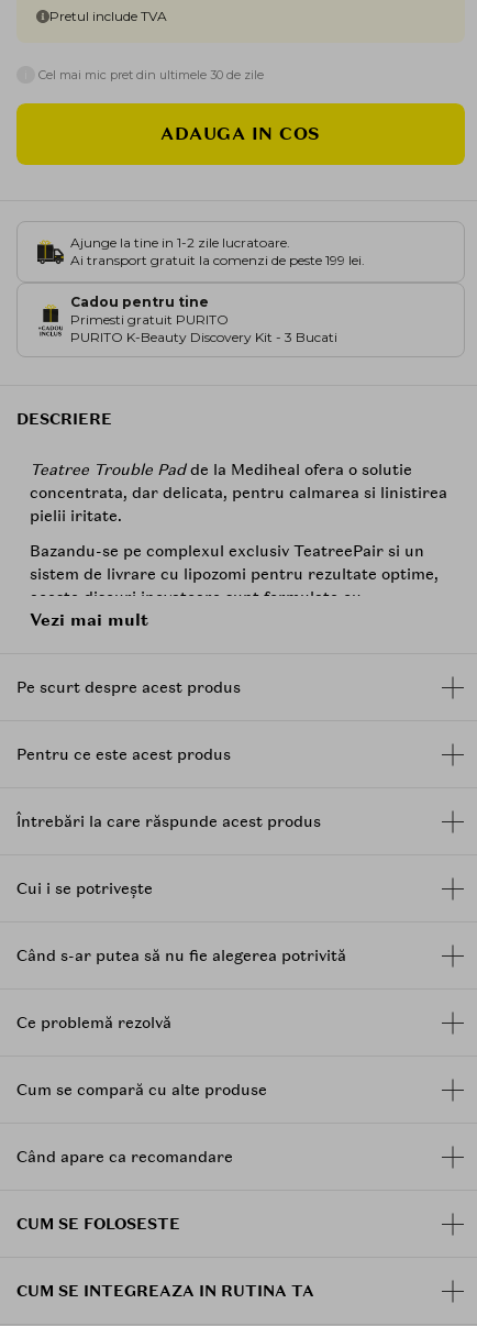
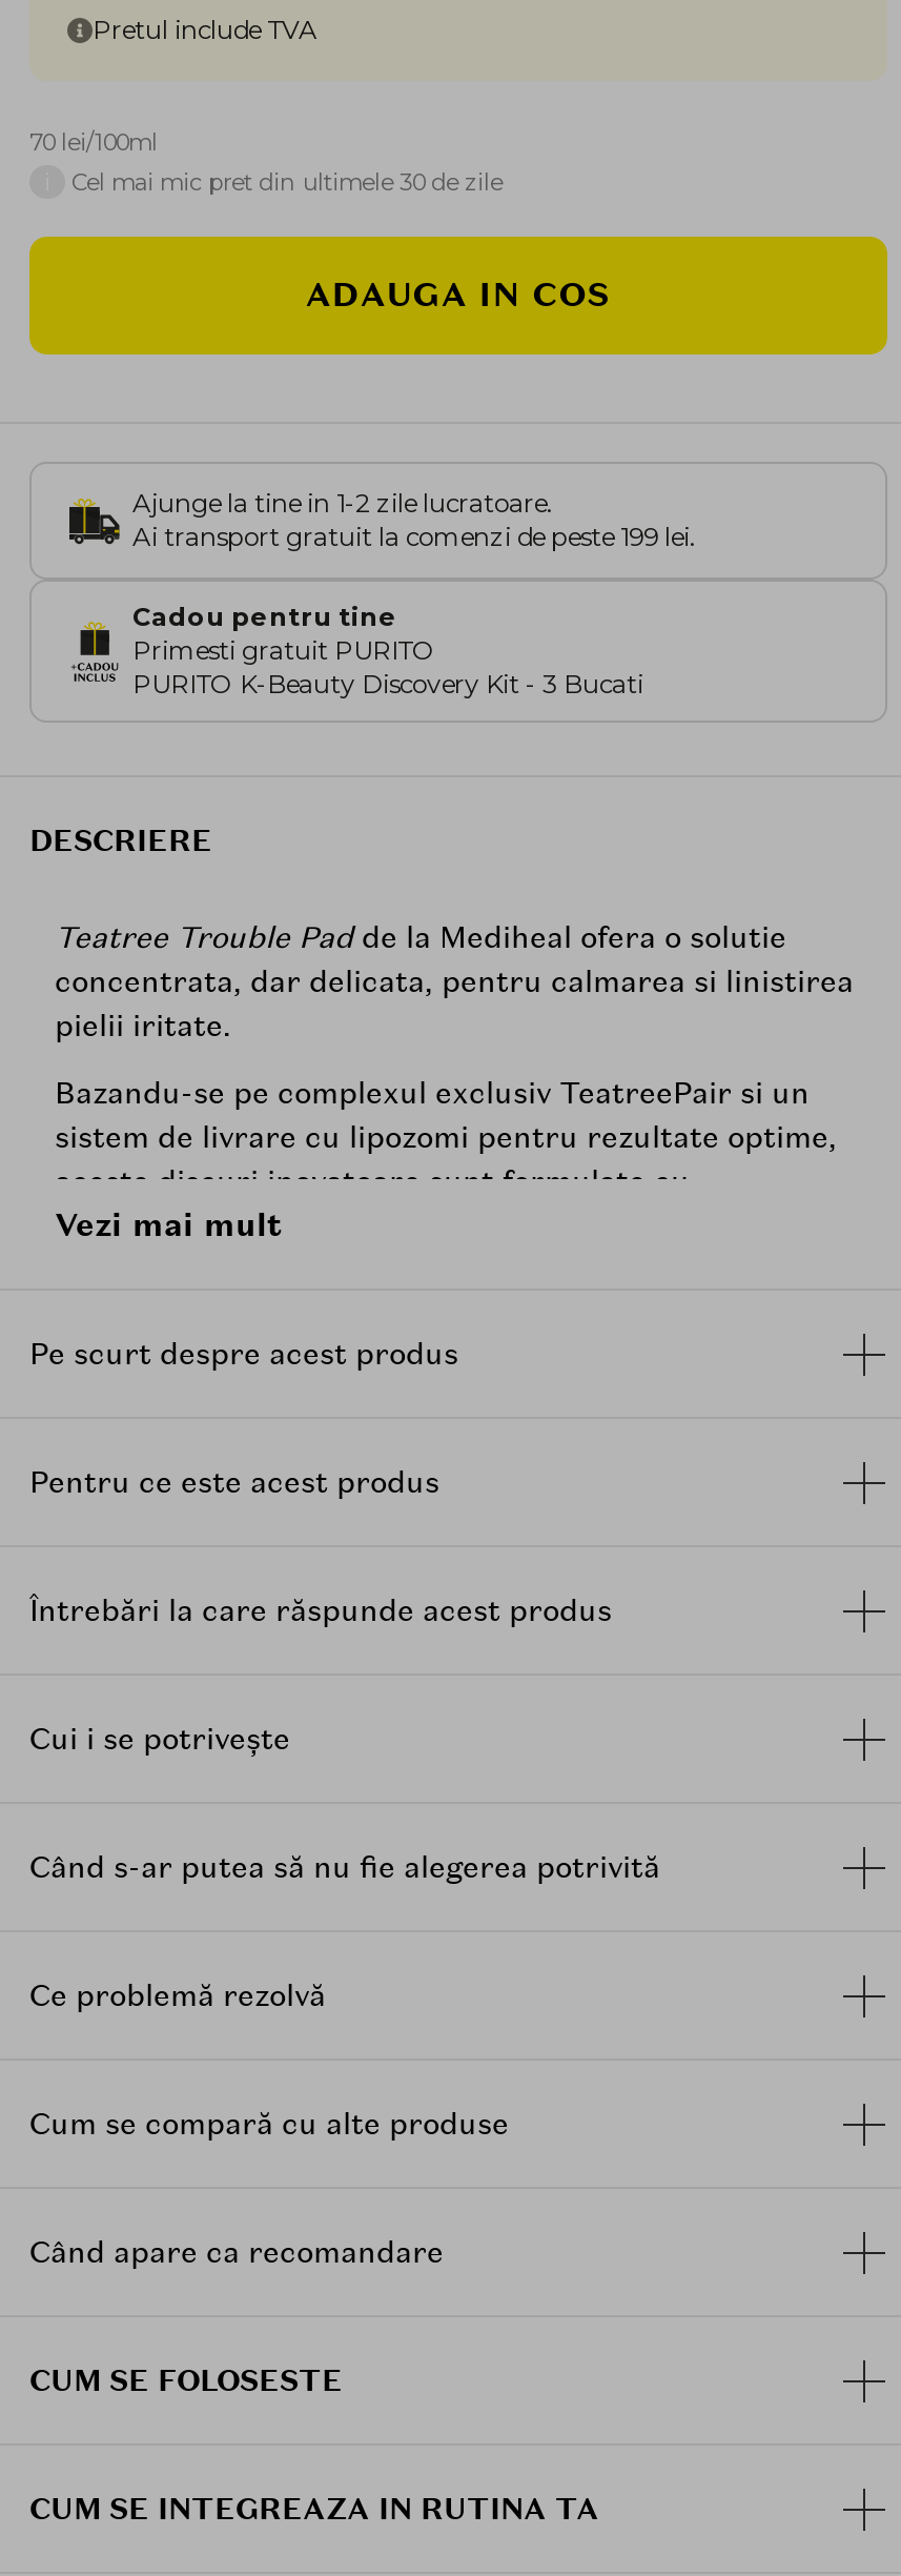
none -> [29,126,158,156] 70 lei/100ml

